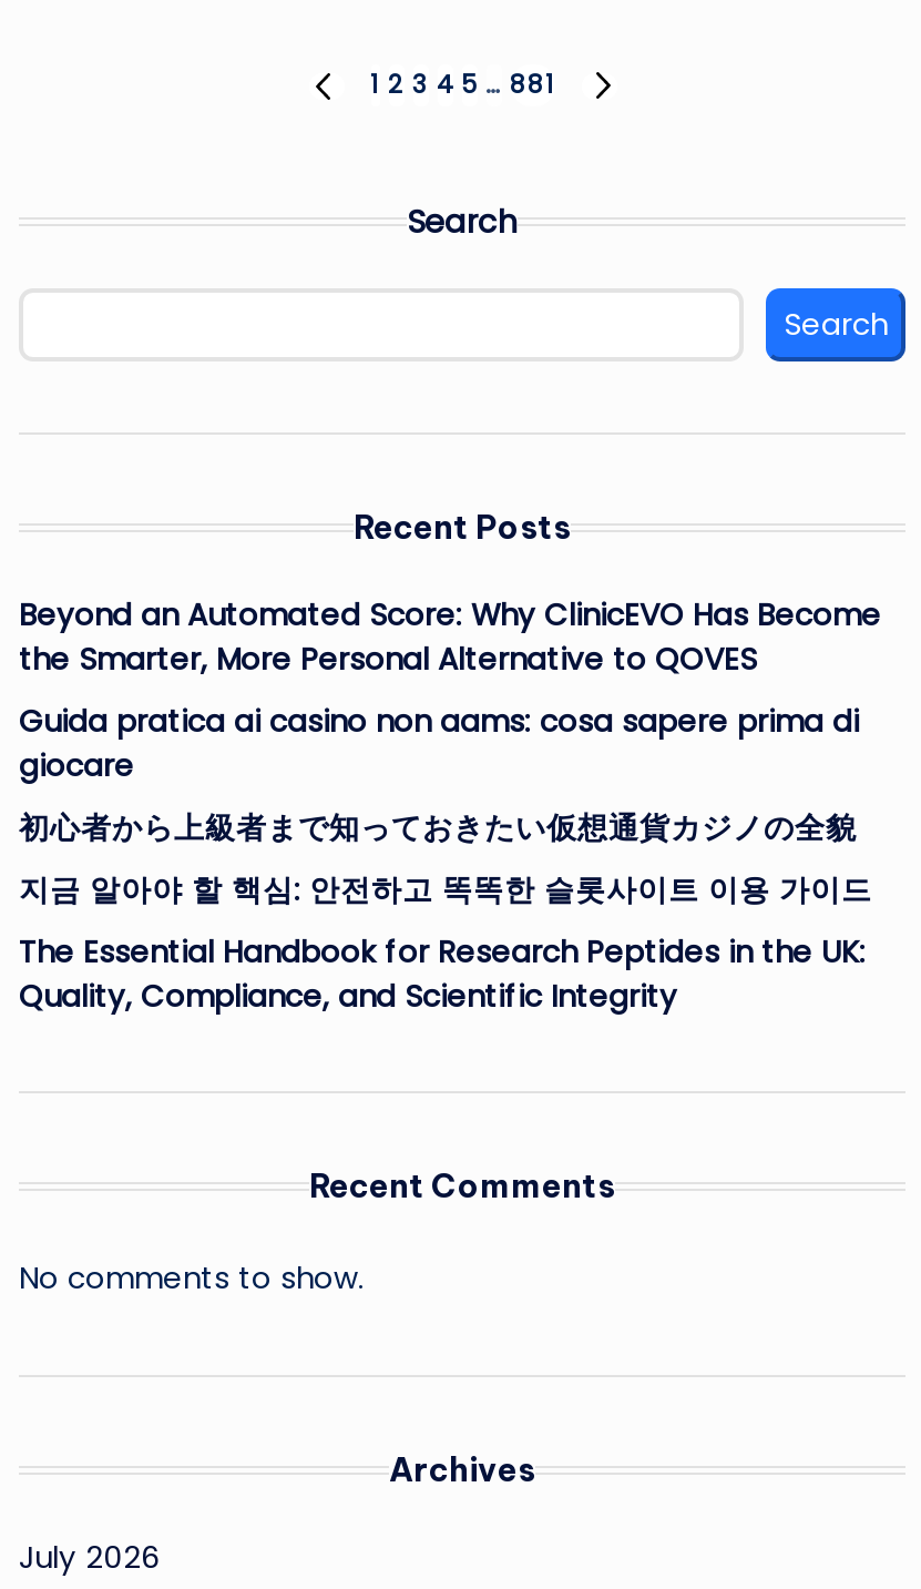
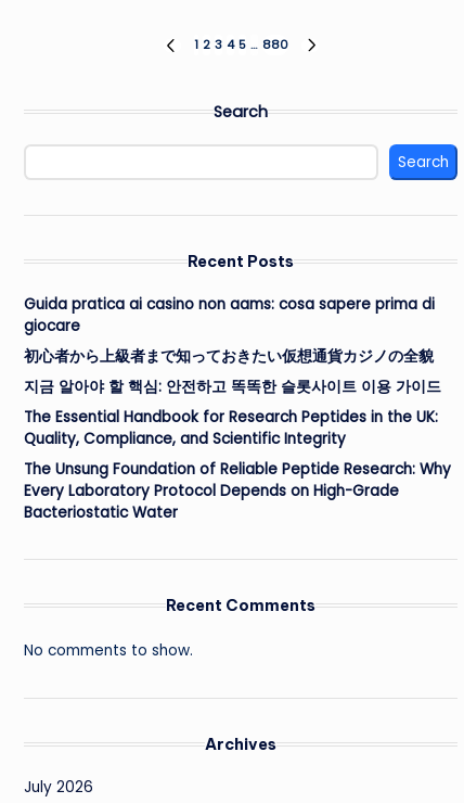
[370,67,554,103] 1 2 3 4 5 … 881 -> [194,36,288,54] 1 2 3 4 5 … 880
[19,595,881,681] Beyond an Automated Score: Why ClinicEVO Has Become | the Smarter, More Personal Alternative to QOVES -> none
moved [19,701,872,1018] -> [24,294,441,449]: Guida pratica ai casino non aams: cosa sapere prima di | giocare | 初心者から上級者まで知っておきたい仮想通貨カジノの全貌 | 지금 알아야 할 핵심: 안전하고 똑똑한 슬롯사이트 이용 가이드 | The Essential Handbook for Research Peptides in the UK: | Quality, Compliance, and Scientific Integrity
none -> [24,459,451,523] The Unsung Foundation of Reliable Peptide Research: Why | Every Laboratory Protocol Depends on High-Grade | Bacteriostatic Water

